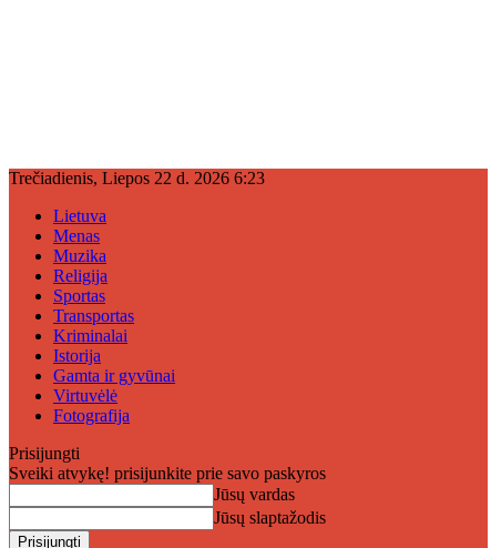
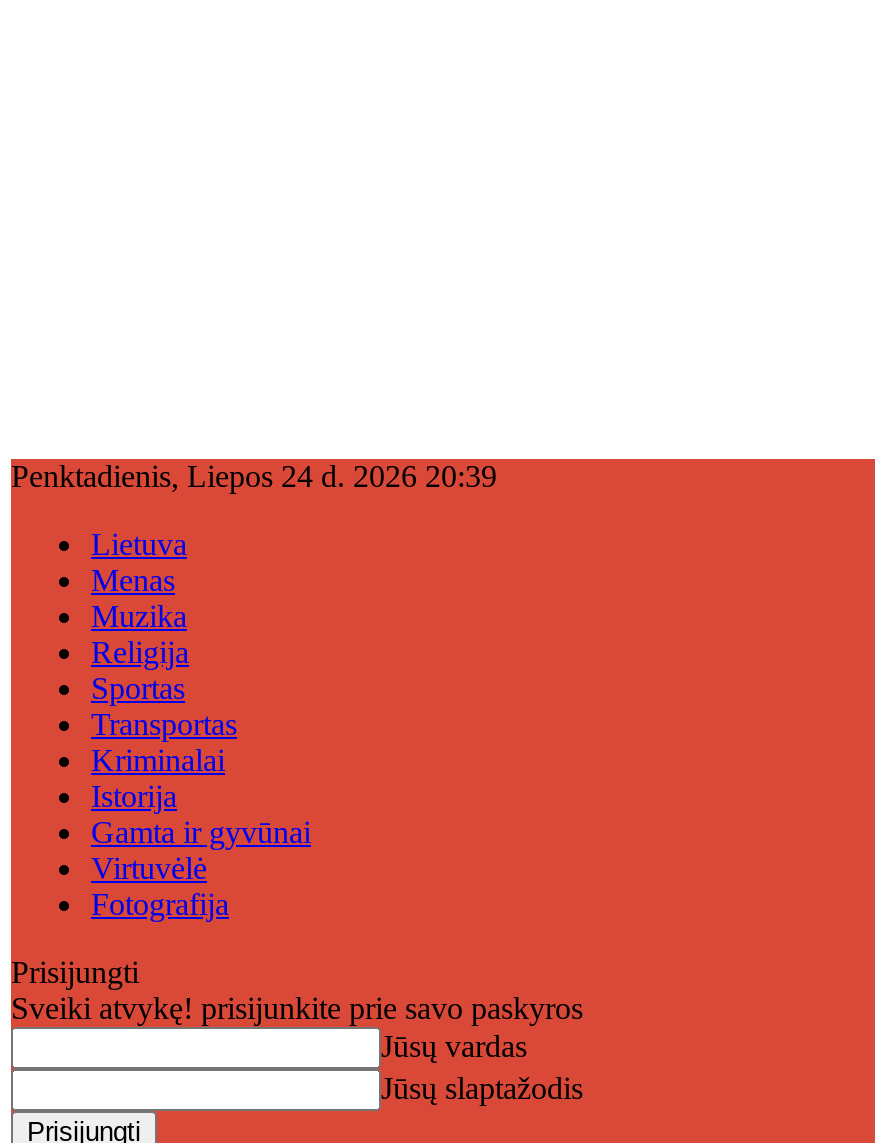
[9,169,265,187] Trečiadienis, Liepos 22 d. 2026 6:23 -> [11,459,497,493] Penktadienis, Liepos 24 d. 2026 20:39

